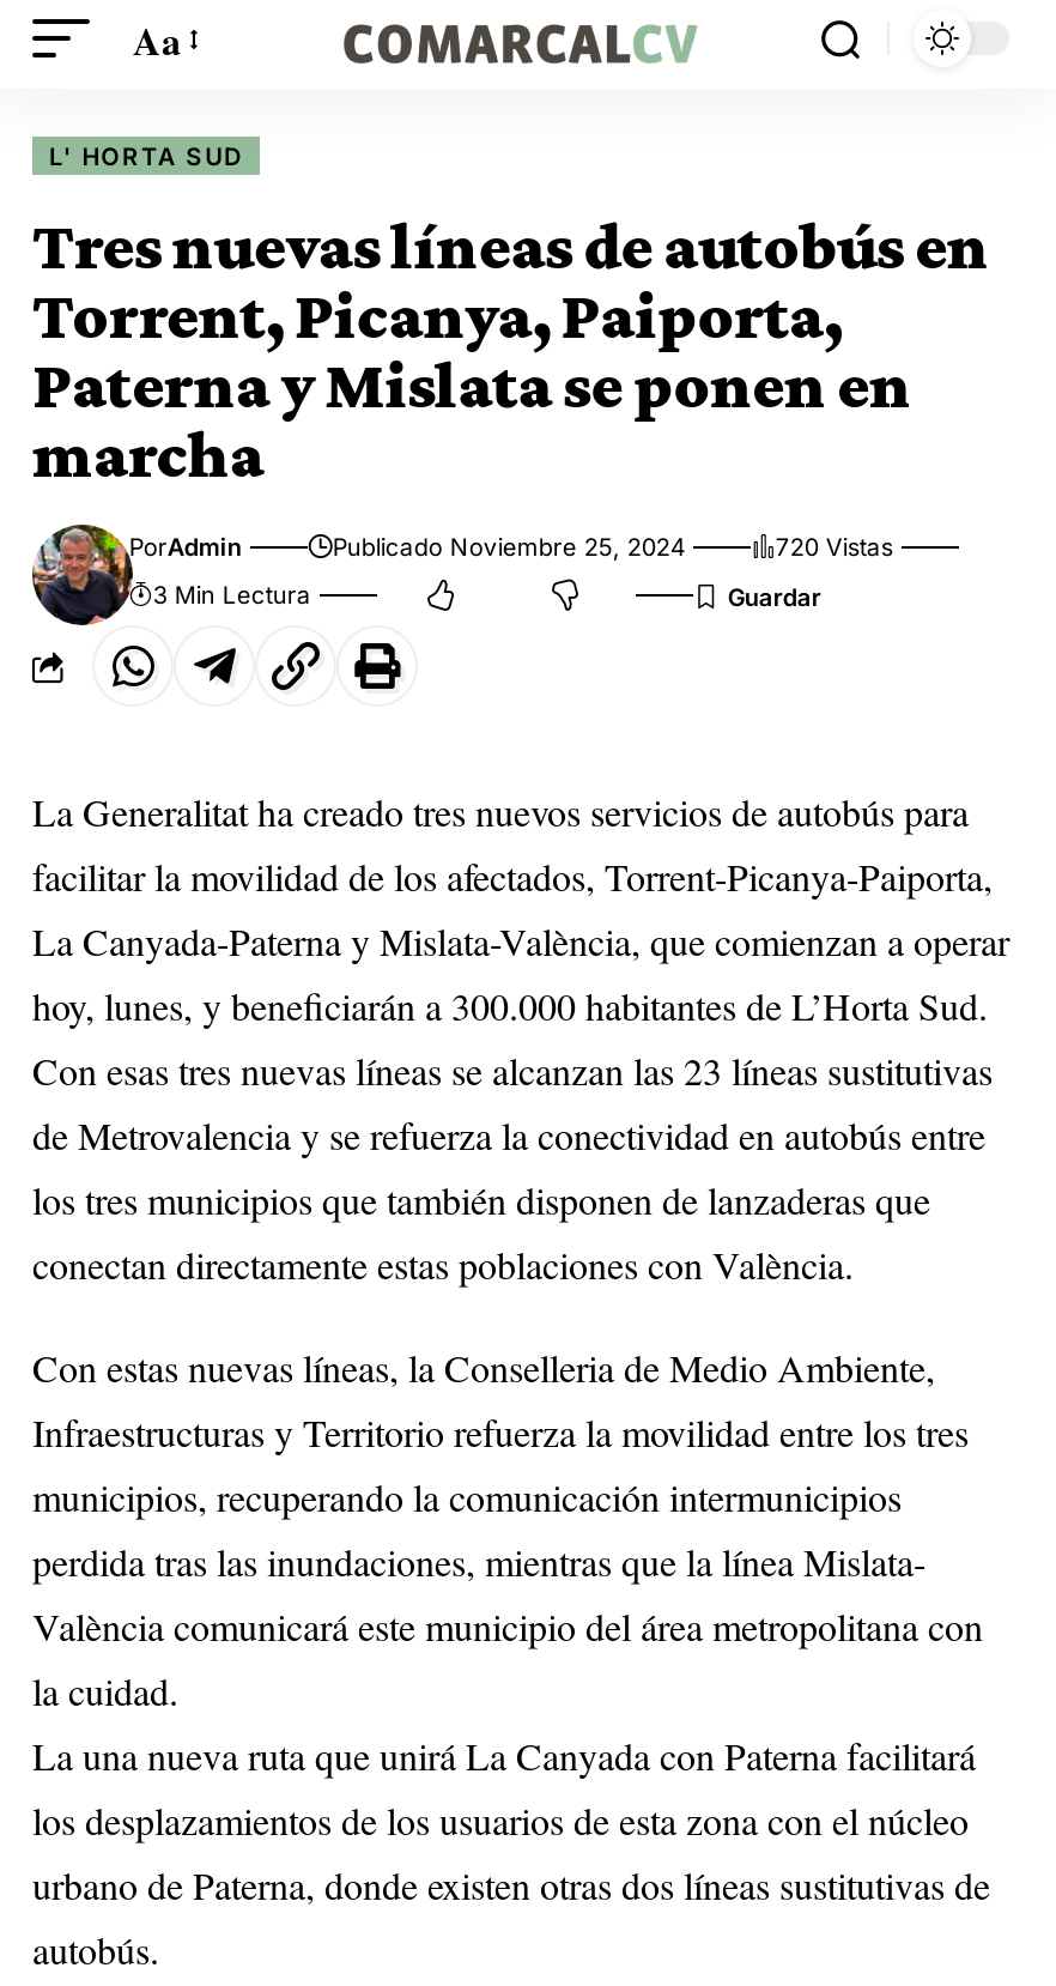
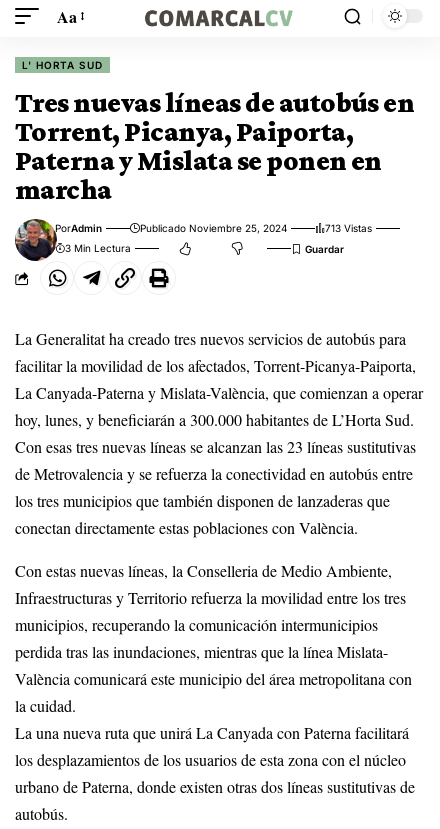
[776,532,893,561] 720 Vistas -> [325,222,372,234] 713 Vistas

